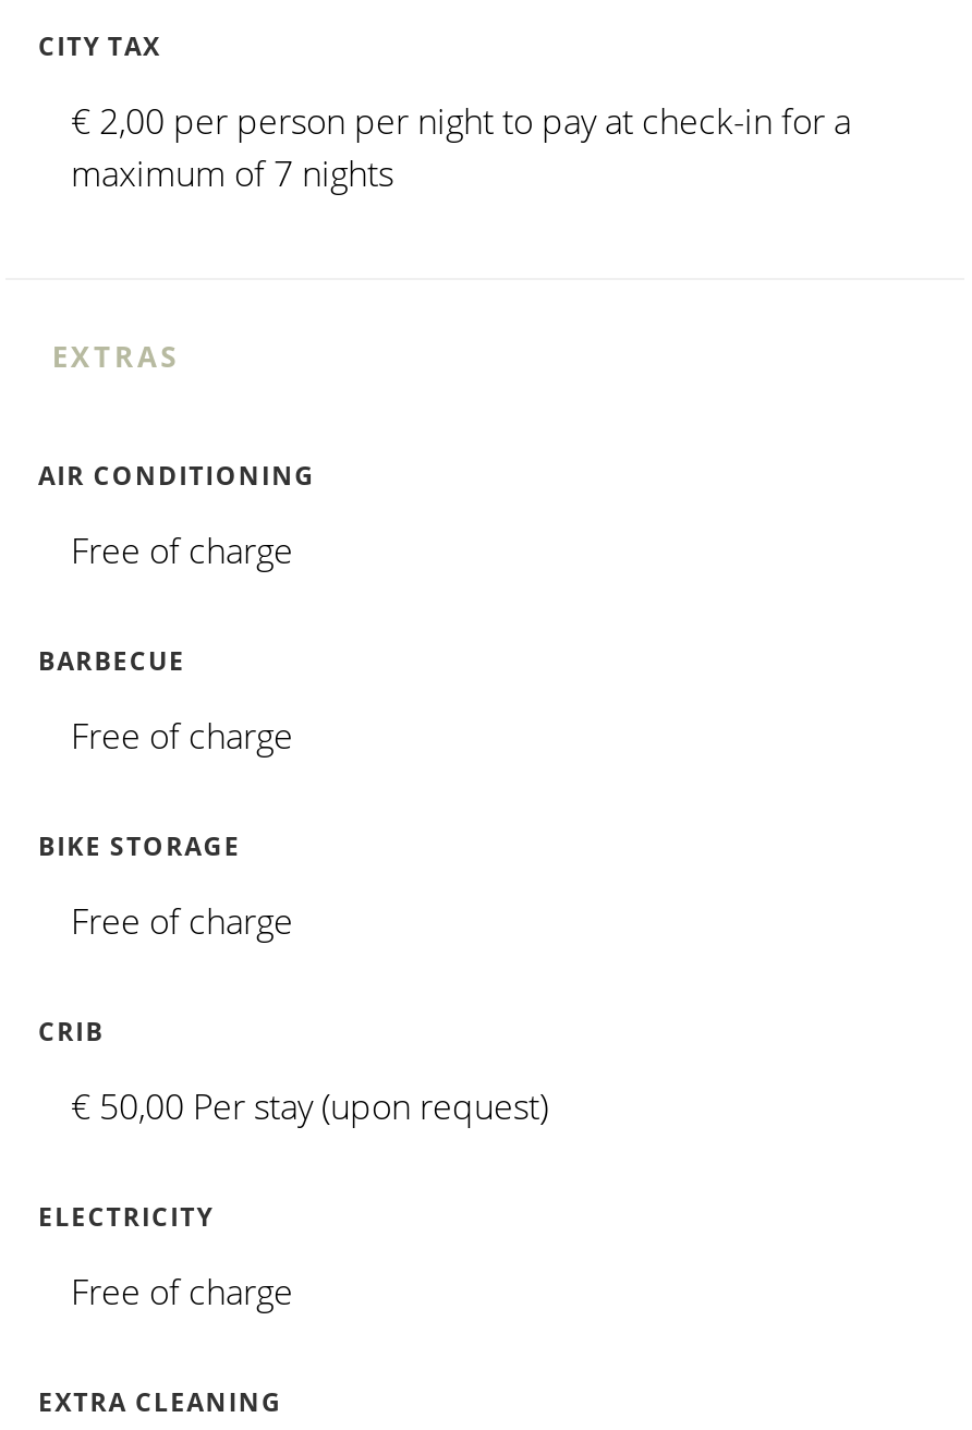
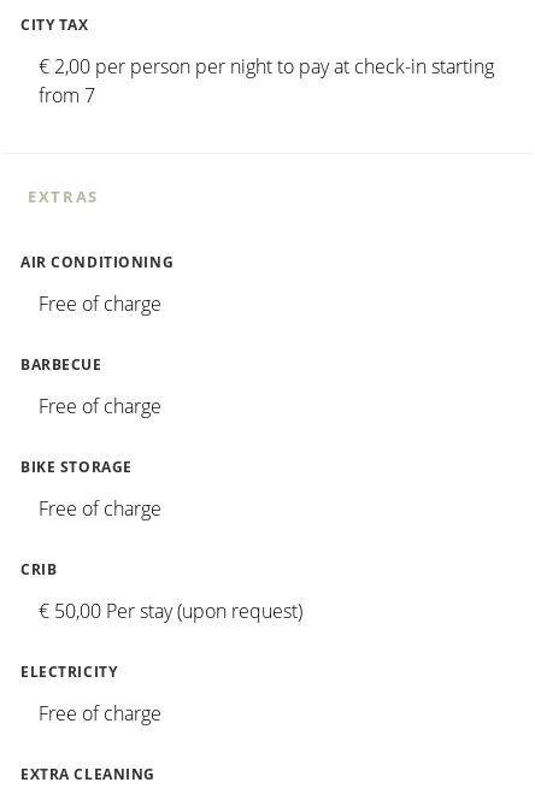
[71,97,851,197] € 2,00 per person per night to pay at check-in for a | maximum of 7 nights -> [39,53,494,108] € 2,00 per person per night to pay at check-in starting | from 7

